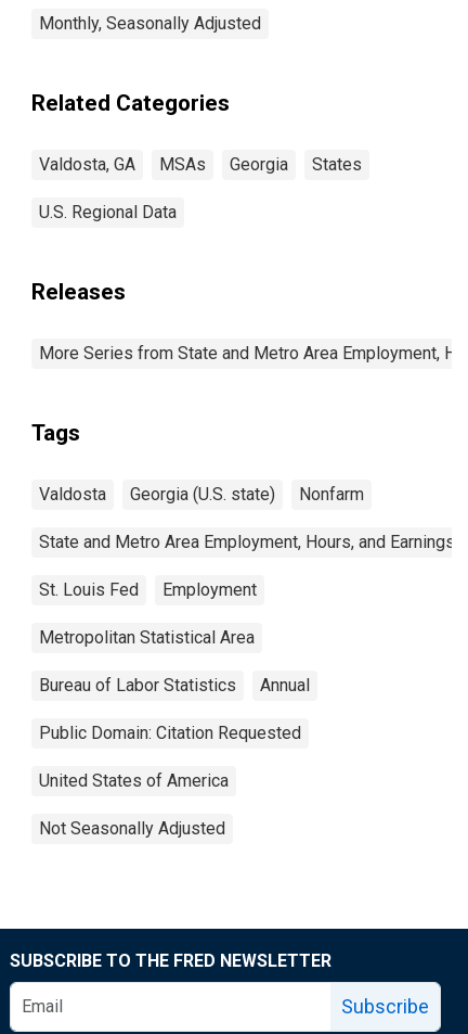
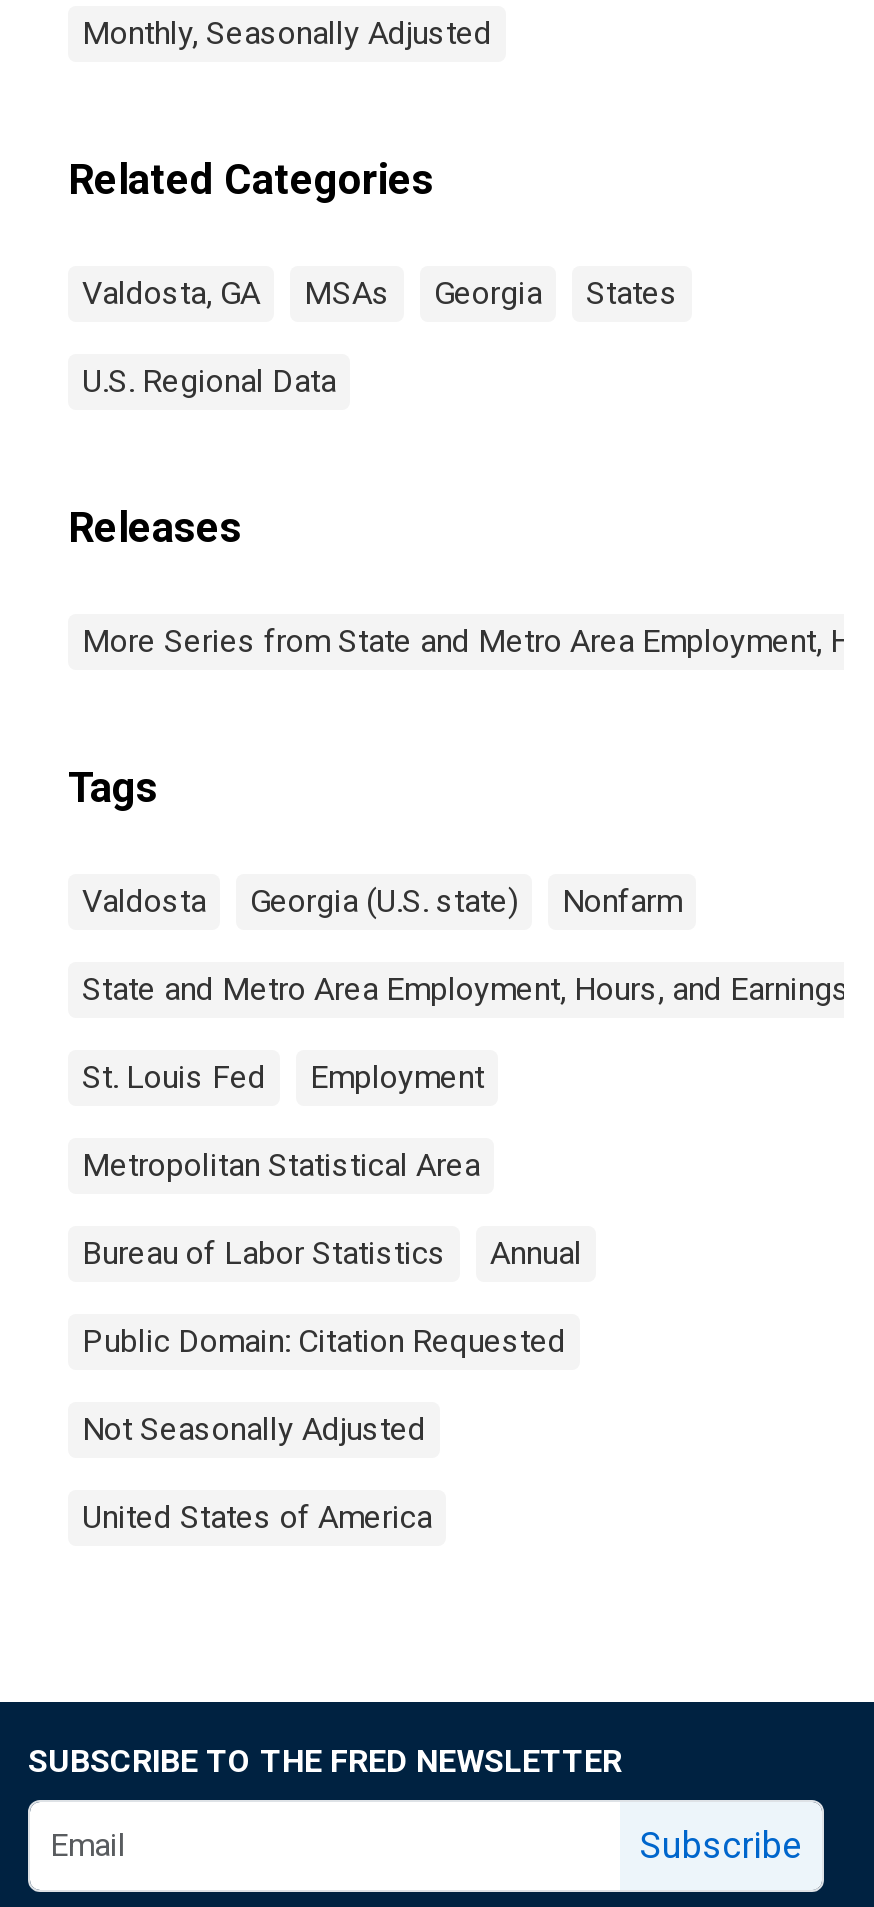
moved [39,770,229,791] -> [82,1498,432,1536]: United States of America
moved [39,818,225,839] -> [82,1410,426,1448]: Not Seasonally Adjusted

